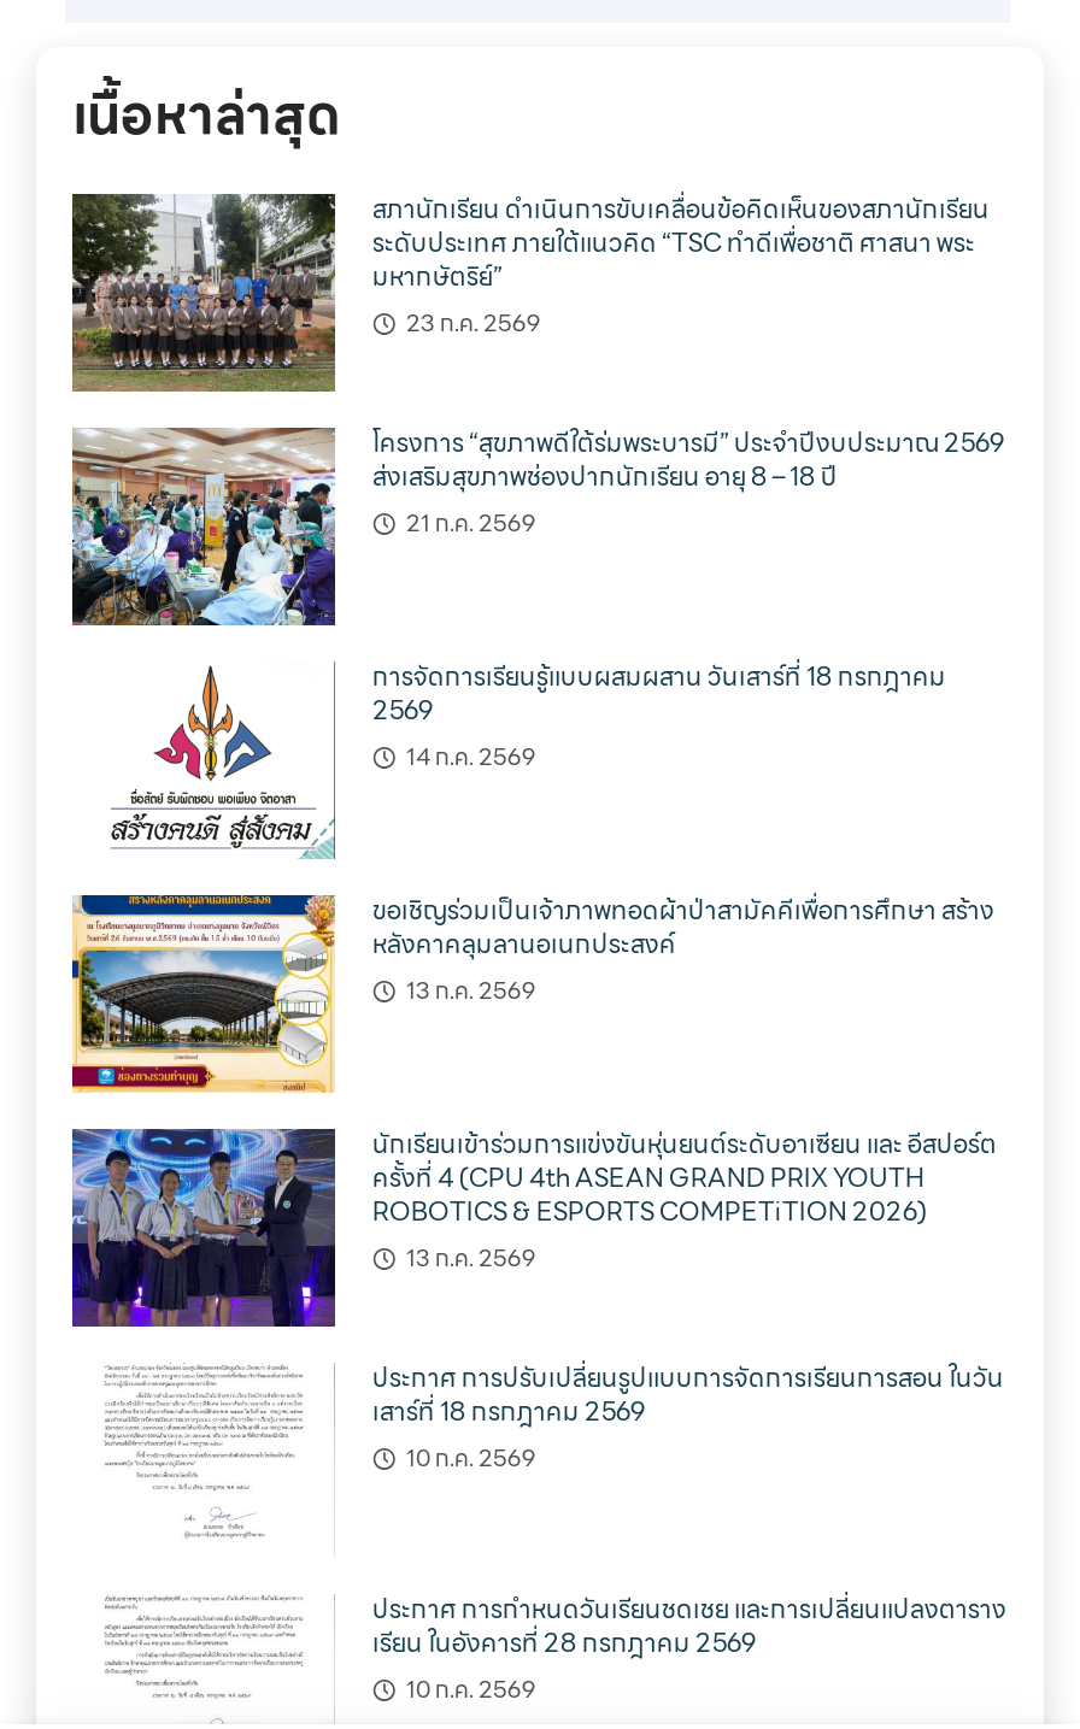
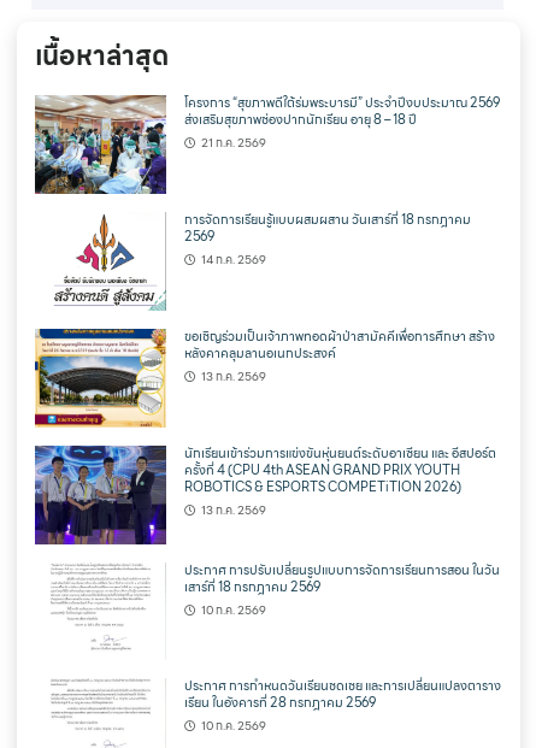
[70,190,989,394] [image] | สภานักเรียน ดำเนินการขับเคลื่อนข้อคิดเห็นของสภานักเรียน | ระดับประเทศ ภายใต้แนวคิด “TSC ทำดีเพื่อชาติ ศาสนา พระ | มหากษัตริย์” | 23 ก.ค. 2569 -> none

